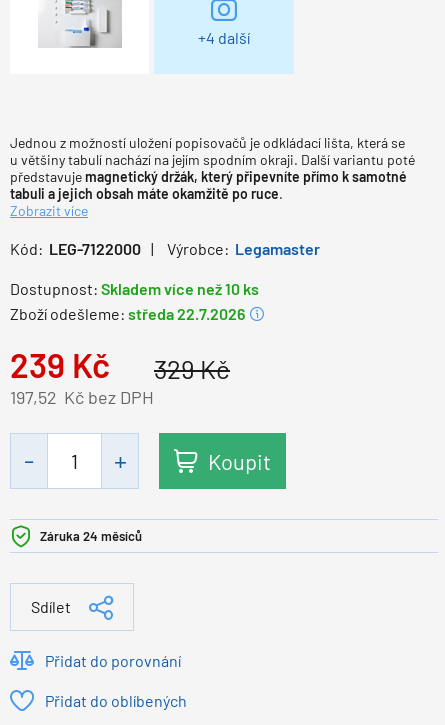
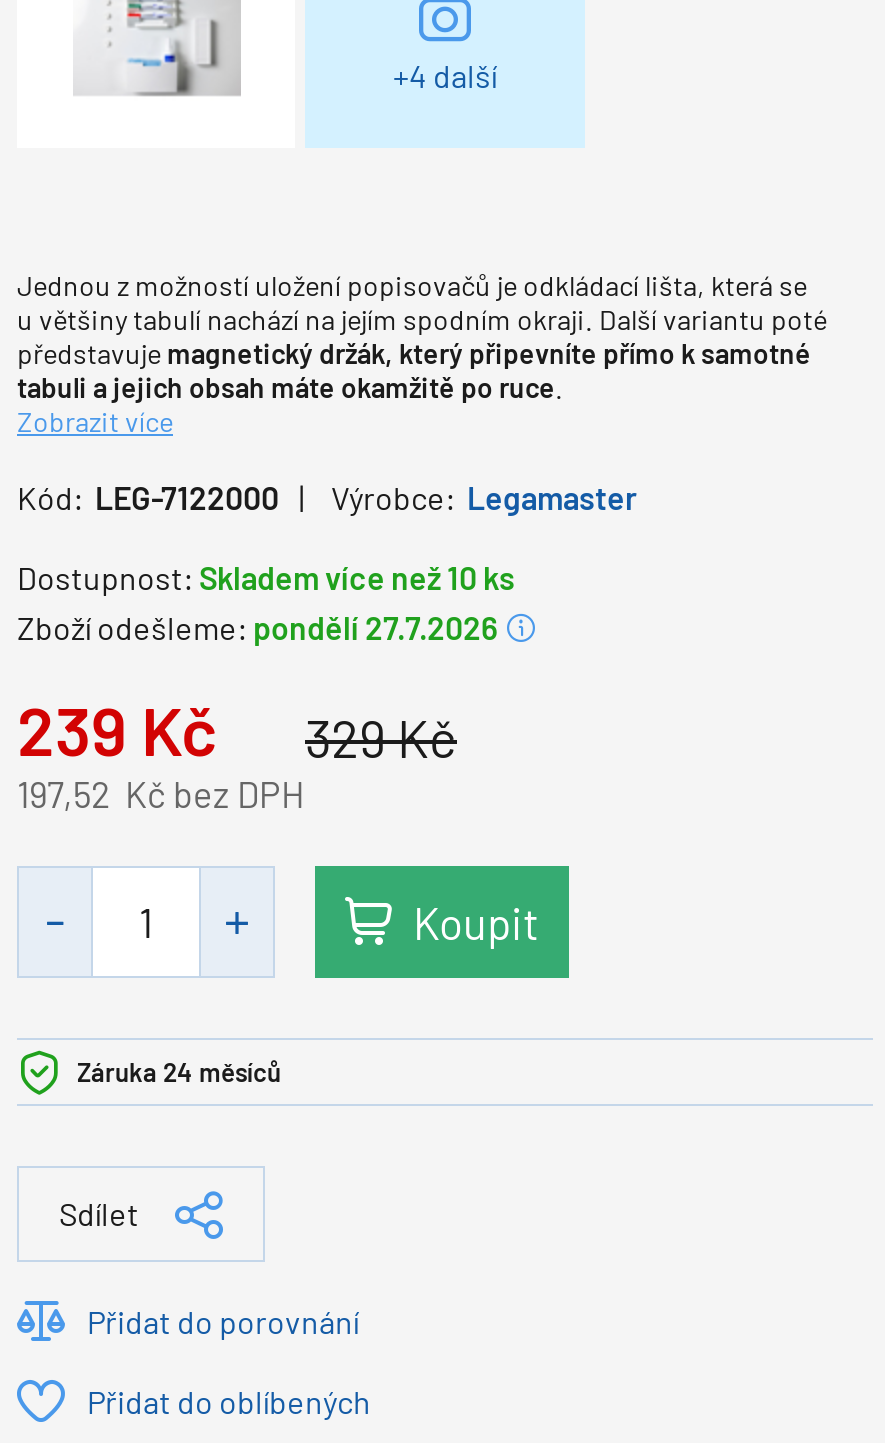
[10,304,245,323] Zboží odešleme: středa 22.7.2026 -> [17,608,497,646] Zboží odešleme: pondělí 27.7.2026

